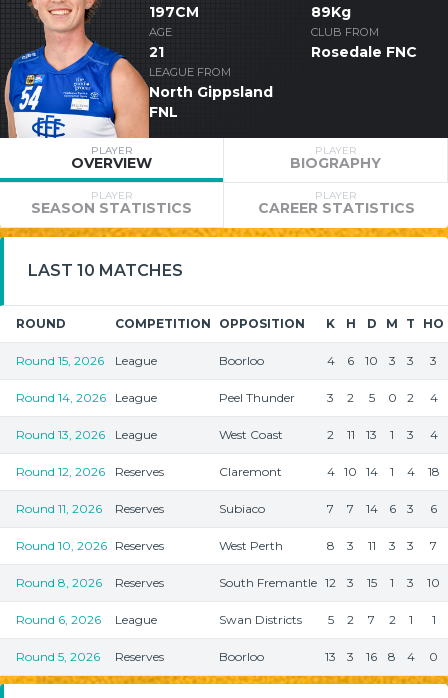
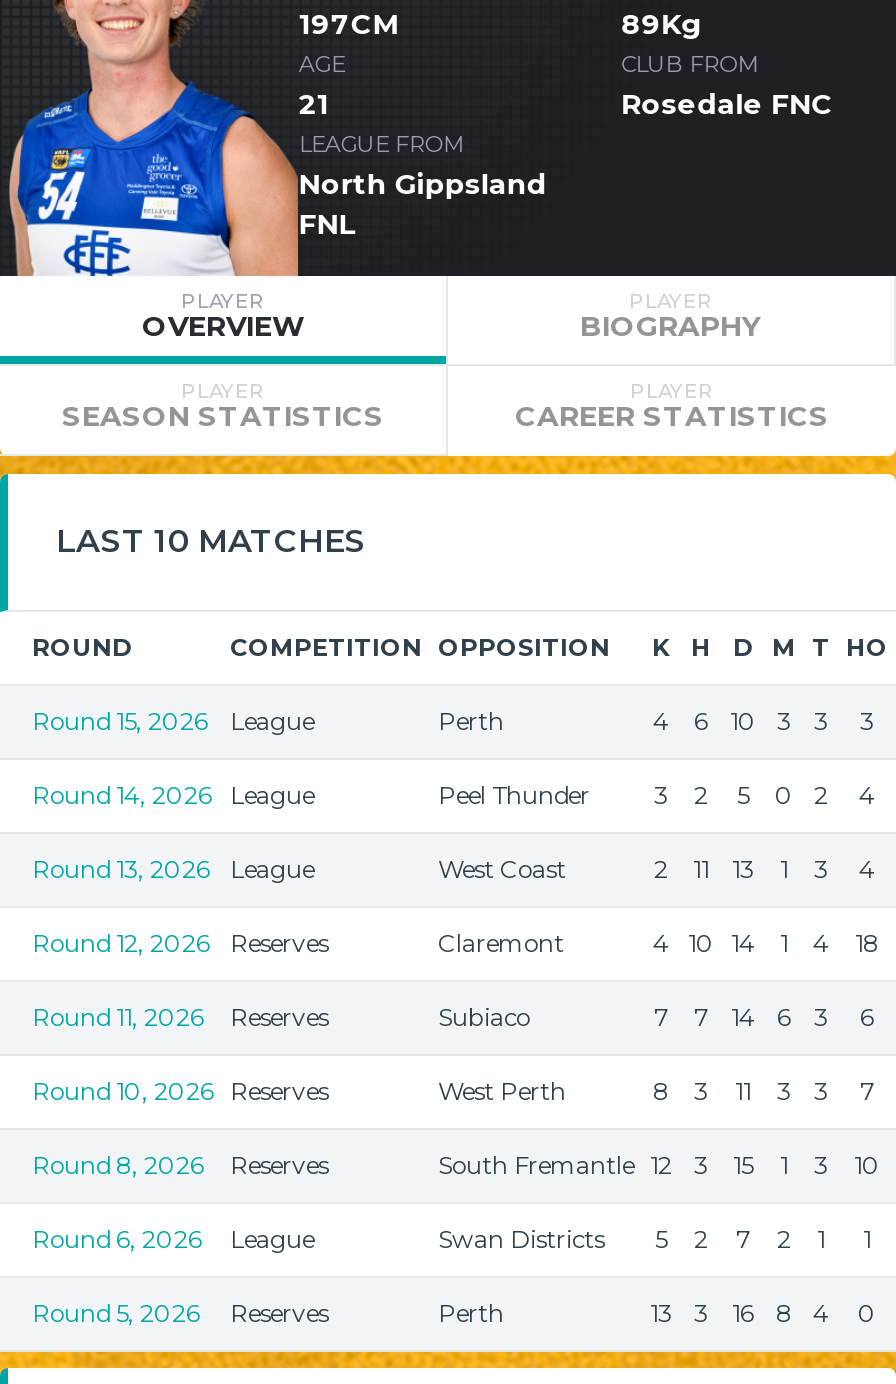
[219,353,264,368] Boorloo -> [438,706,504,736] Perth
[219,649,264,664] Boorloo -> [438,1298,504,1328] Perth

